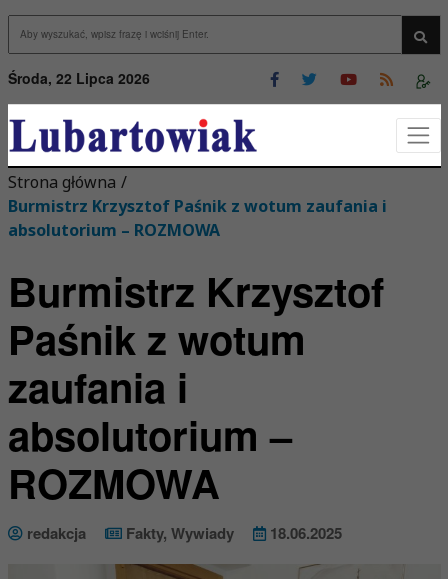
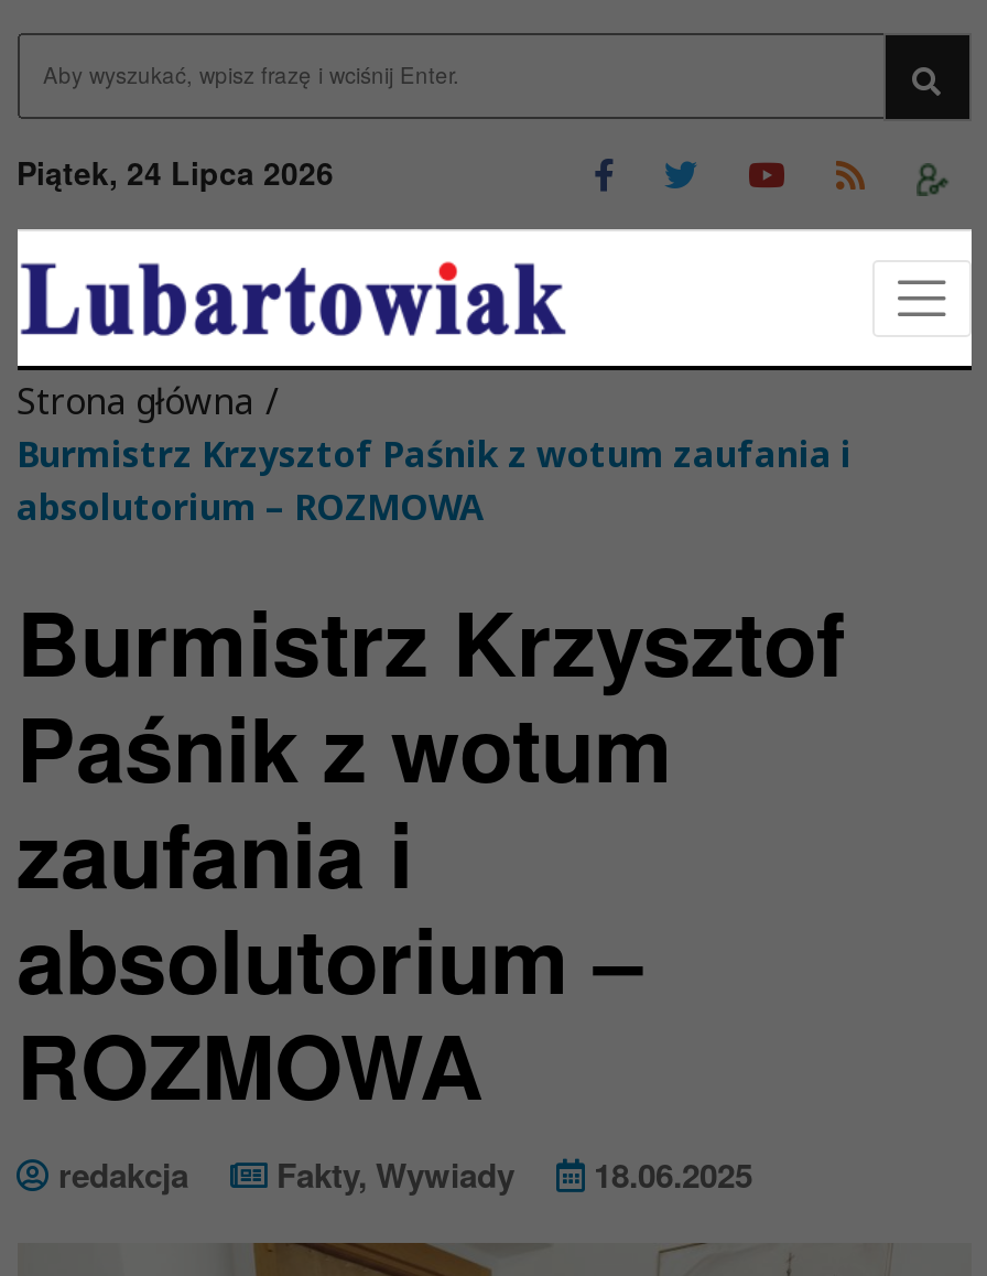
[7,68,149,88] Środa, 22 Lipca 2026 -> [17,150,334,194] Piątek, 24 Lipca 2026

